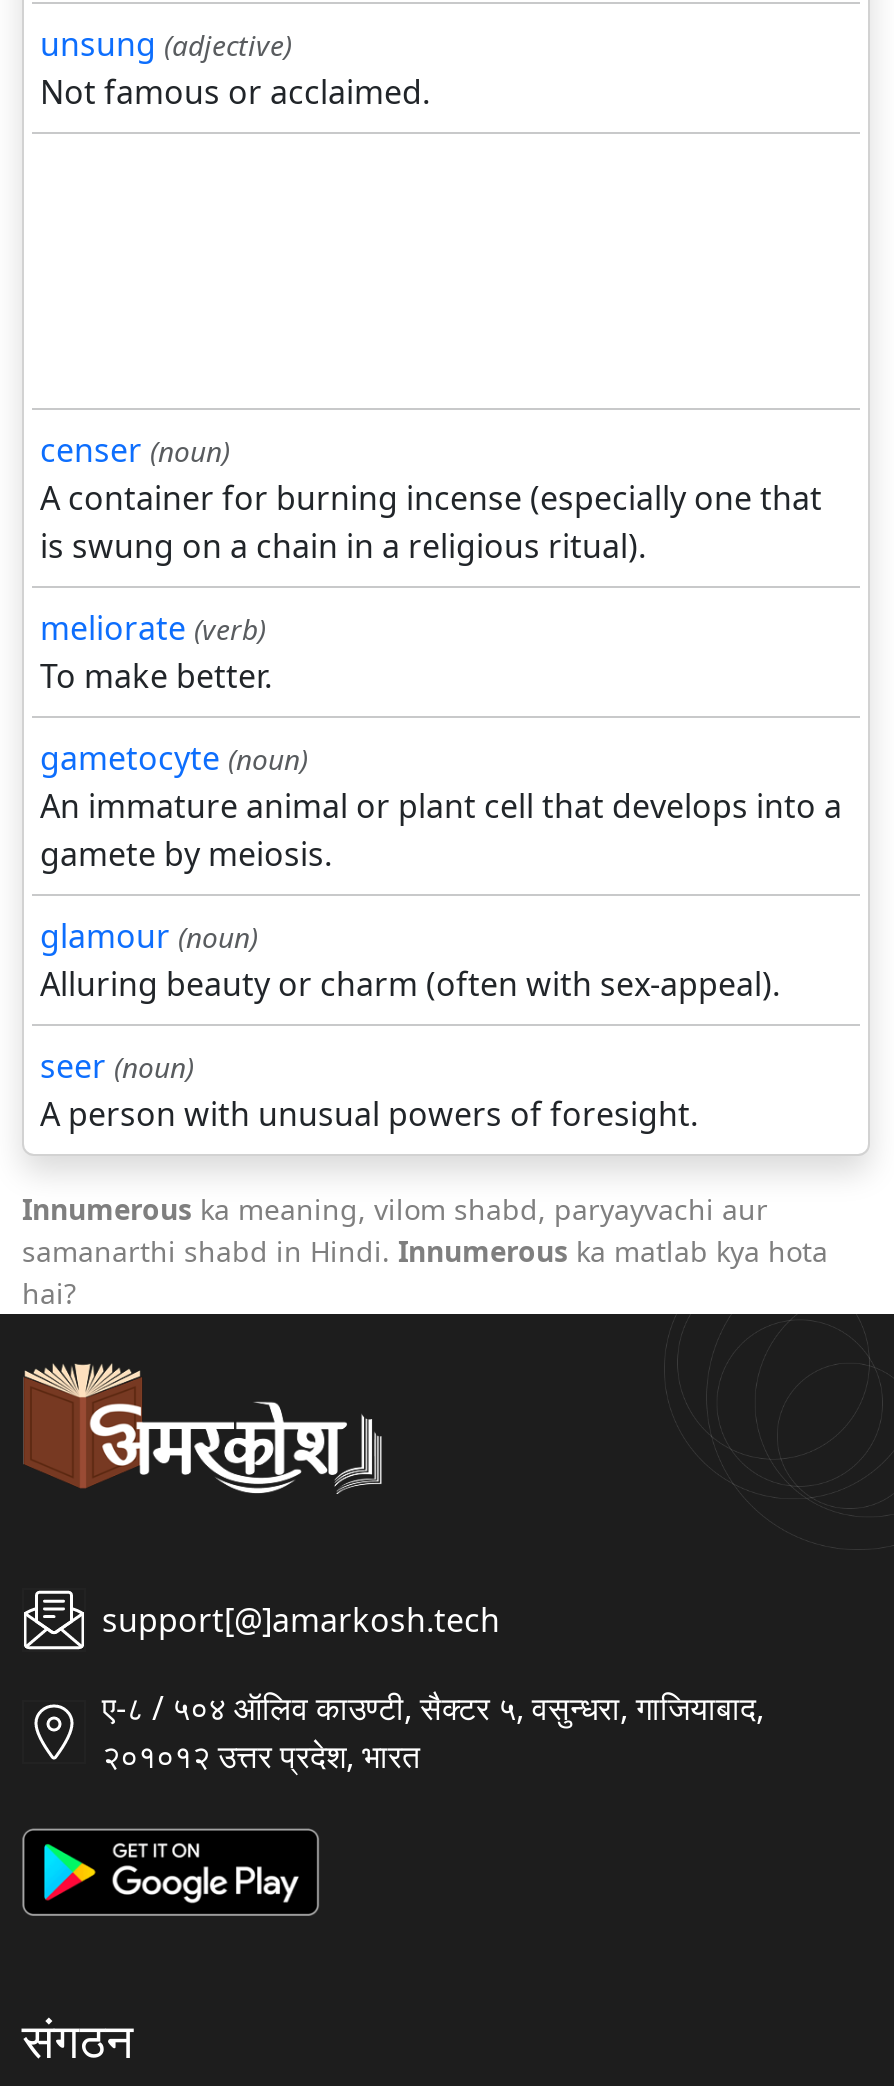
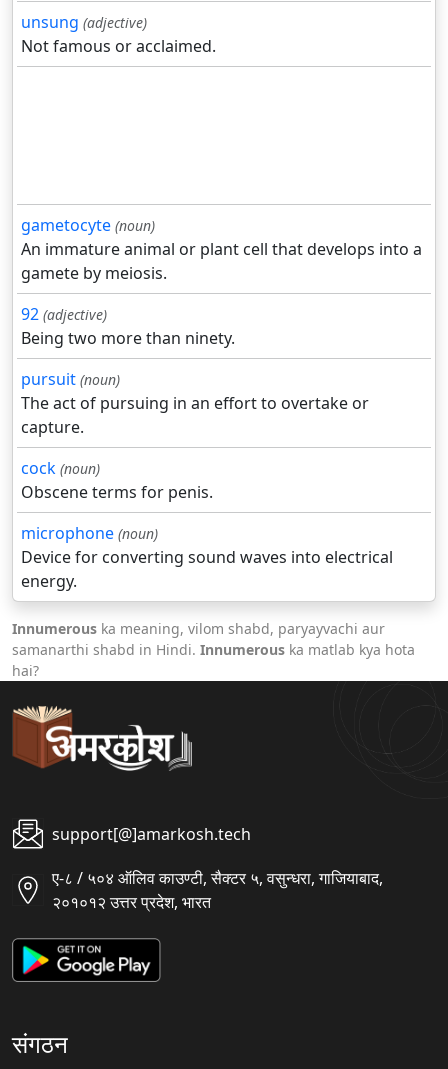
[40,428,822,698] censer (noun) | A container for burning incense (especially one that | is swung on a chain in a religious ritual). | meliorate (verb) | To make better. -> none
moved [40,736,842,876] -> [21,214,422,284]: gametocyte (noun) | An immature animal or plant cell that develops into a | gamete by meiosis.
[40,914,780,1136] glamour (noun) | Alluring beauty or charm (often with sex-appeal). | seer (noun) | A person with unusual powers of foresight. -> [21,303,393,592] 92 (adjective) | Being two more than ninety. | pursuit (noun) | The act of pursuing in an effort to overtake or | capture. | cock (noun) | Obscene terms for penis. | microphone (noun) | Device for converting sound waves into electrical | energy.

